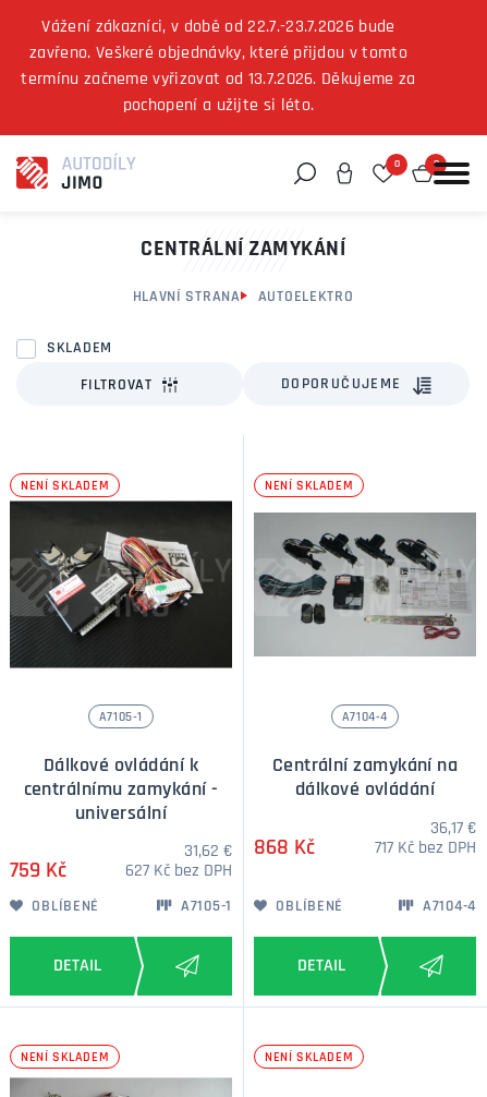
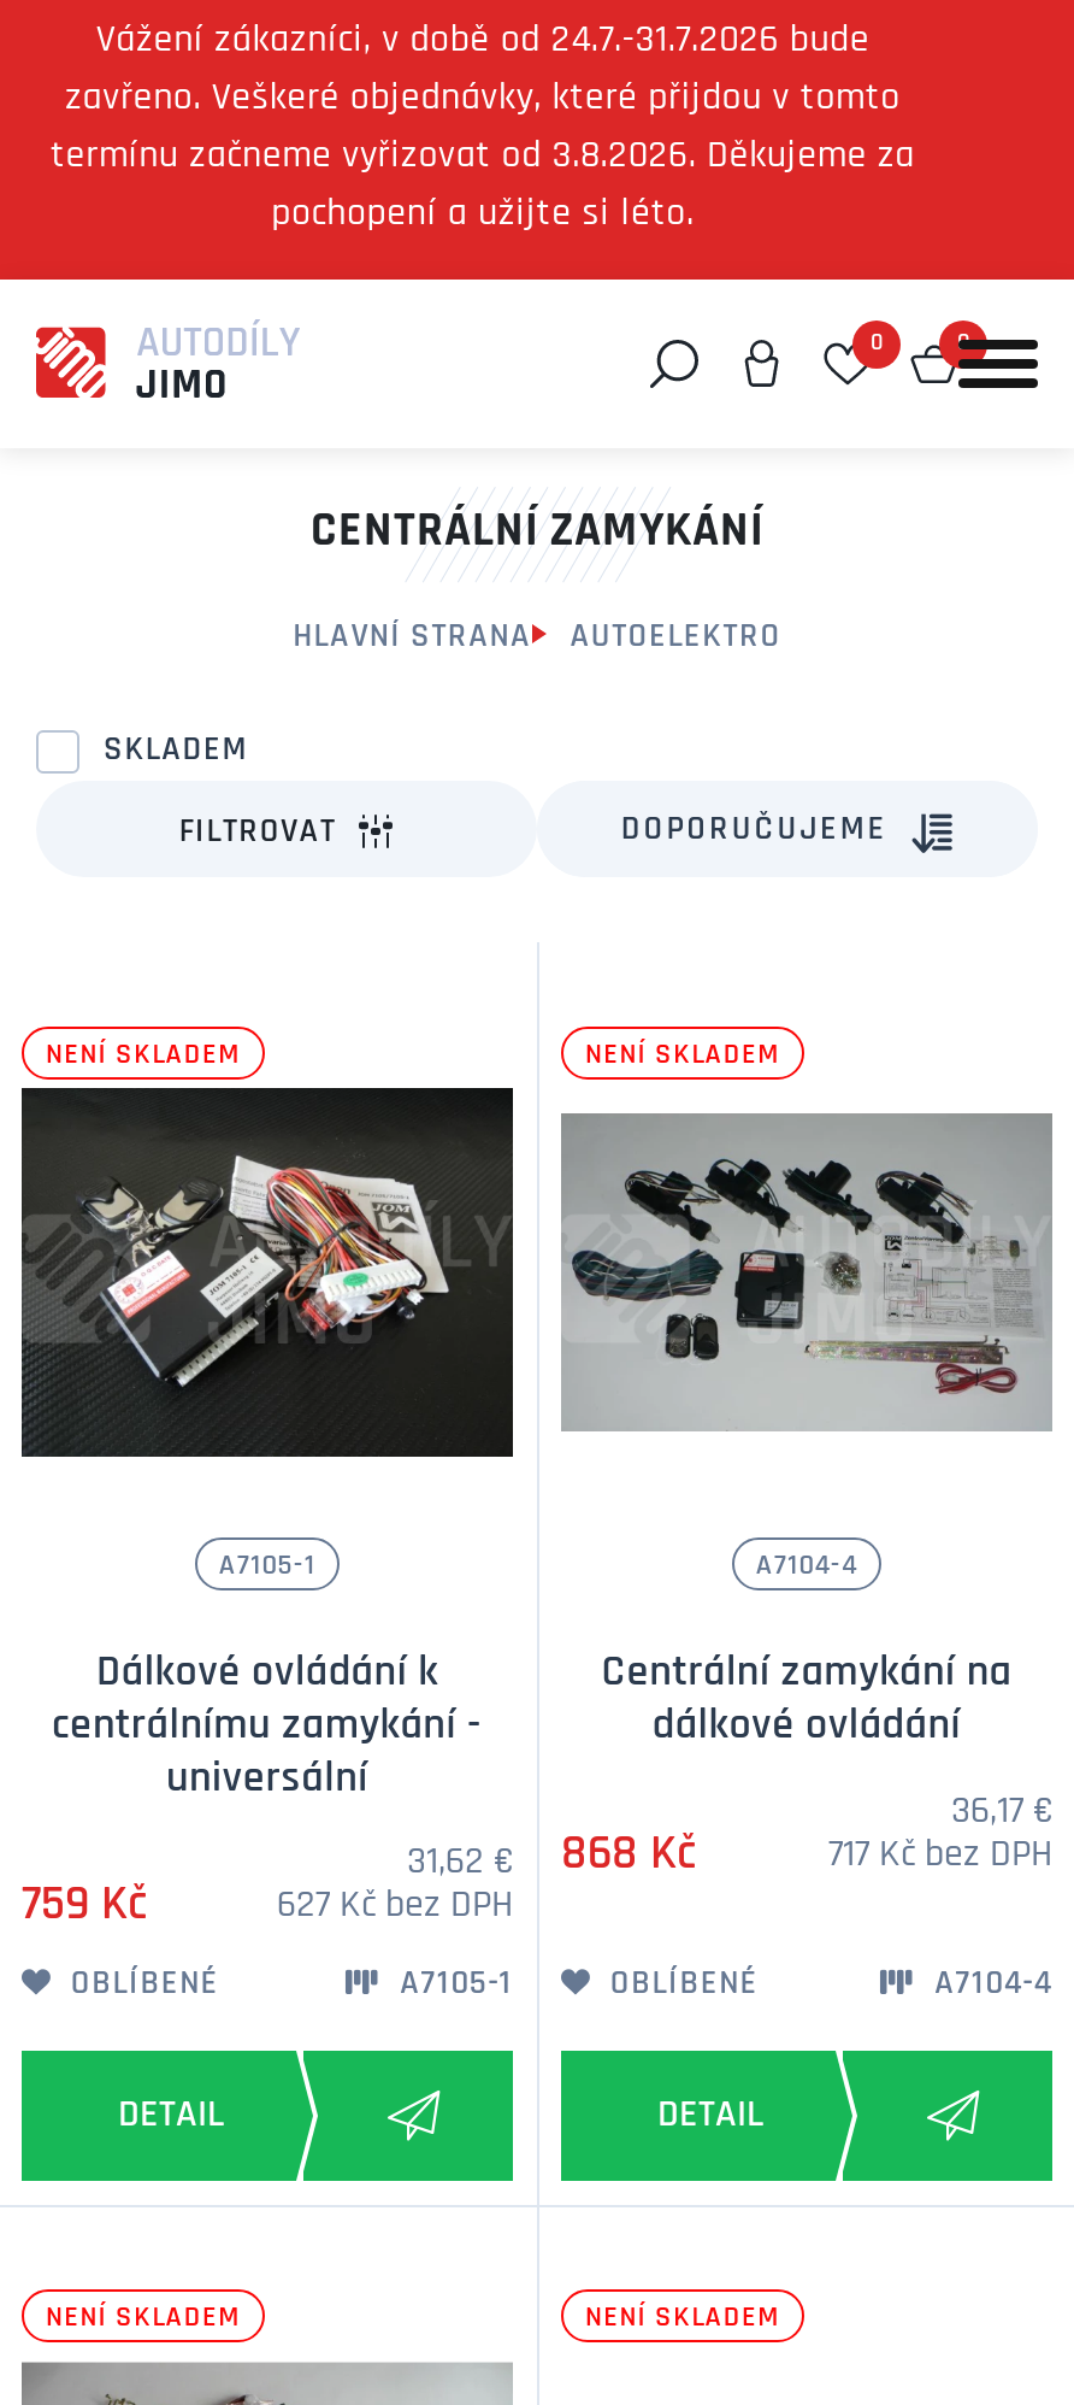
[42,19,395,36] Vážení zákazníci, v době od 22.7.-23.7.2026 bude -> [96,22,870,60] Vážení zákazníci, v době od 24.7.-31.7.2026 bude
[21,71,416,88] termínu začneme vyřizovat od 13.7.2026. Děkujeme za -> [51,137,915,176] termínu začneme vyřizovat od 3.8.2026. Děkujeme za

